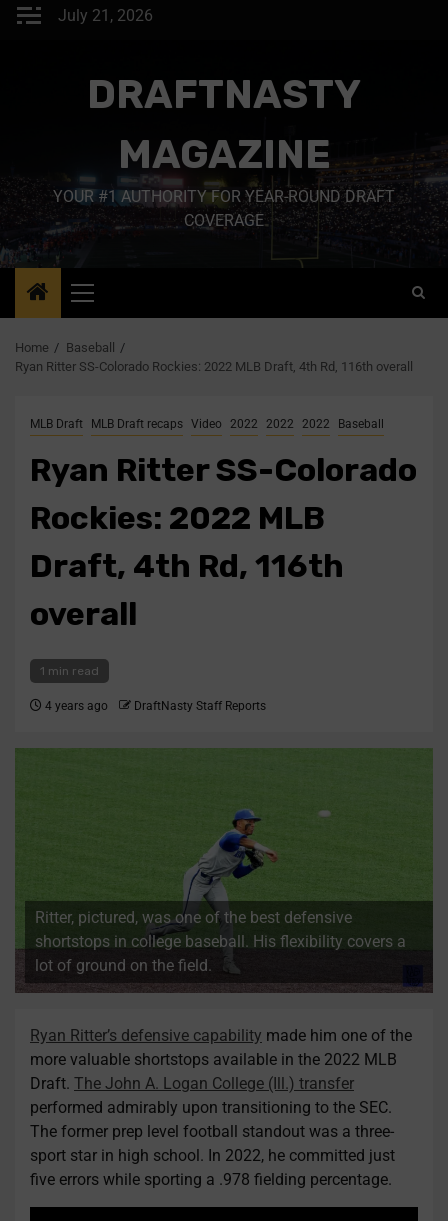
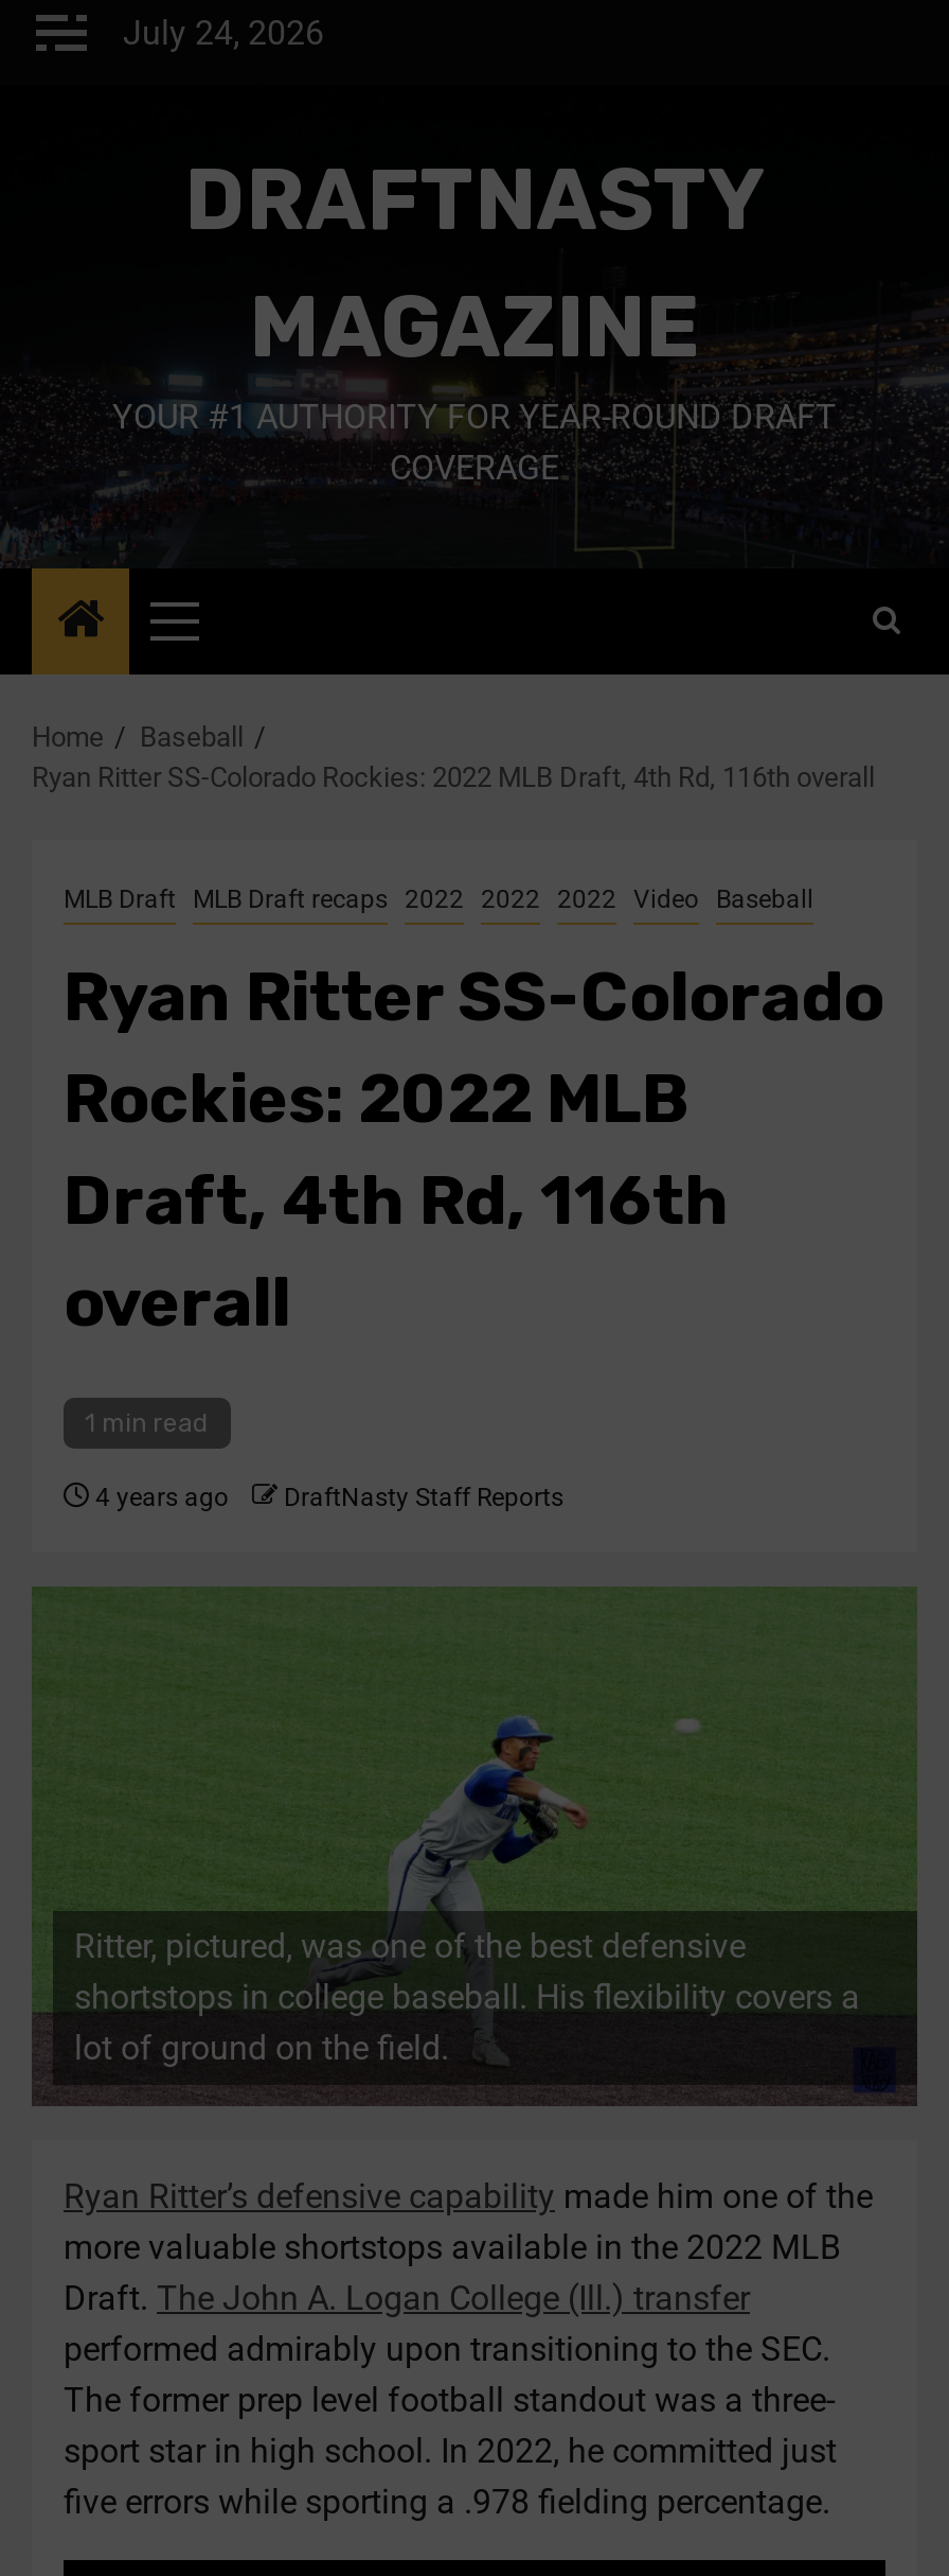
[58,6,153,25] July 21, 2026 -> [123,13,324,53] July 24, 2026
[30,417,384,431] MLB Draft MLB Draft recaps Video 2022 2022 2022 Baseball -> [64,884,813,914] MLB Draft MLB Draft recaps 2022 2022 2022 Video Baseball

